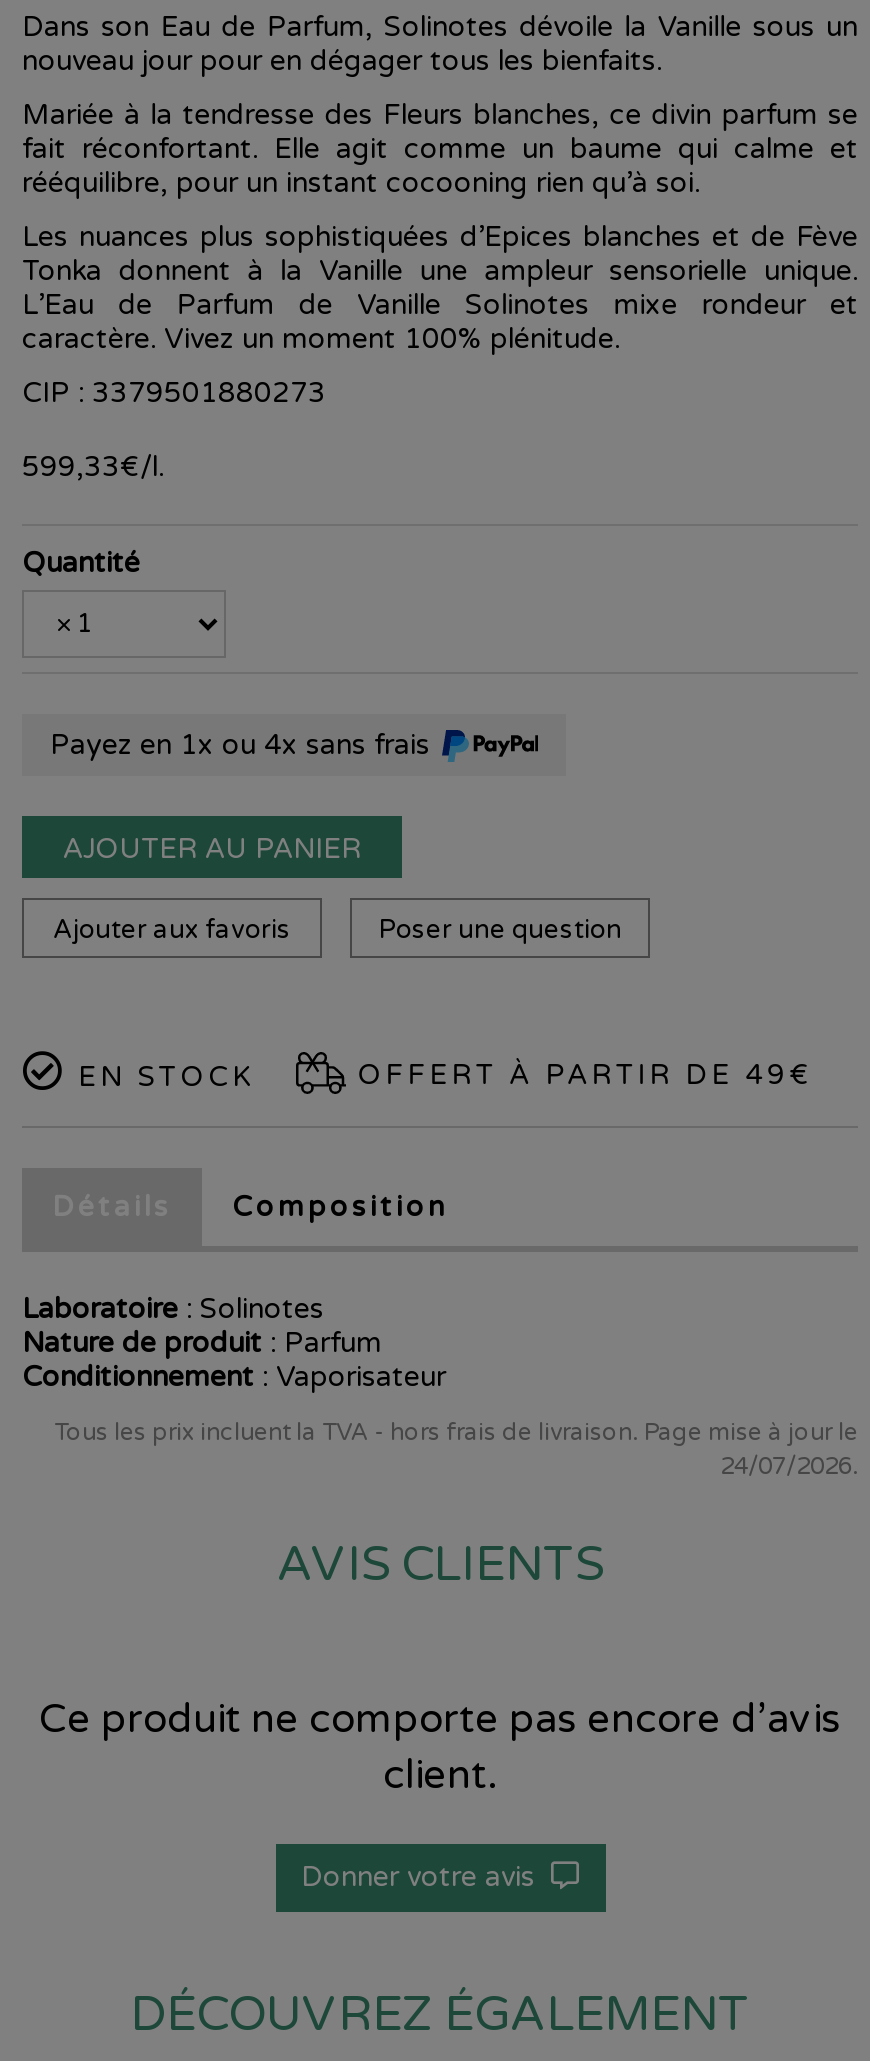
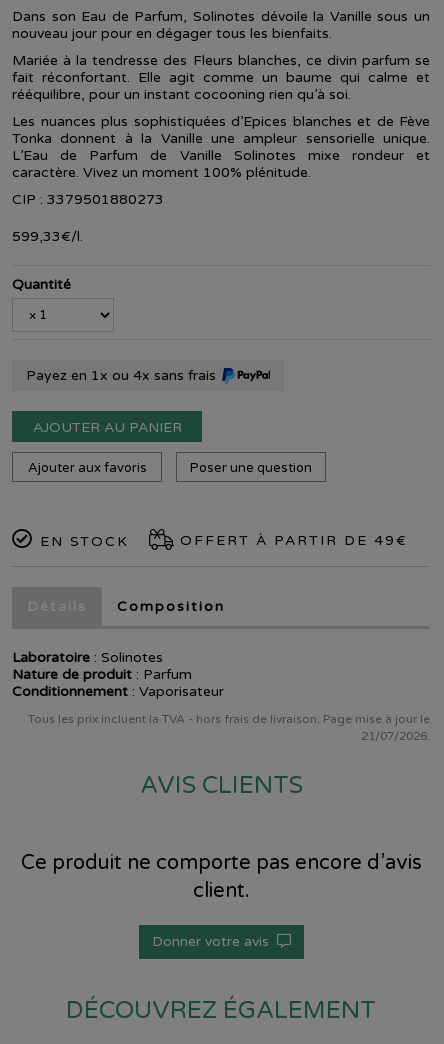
[720,1452,858,1480] 24/07/2026. -> [361,729,430,743] 21/07/2026.

